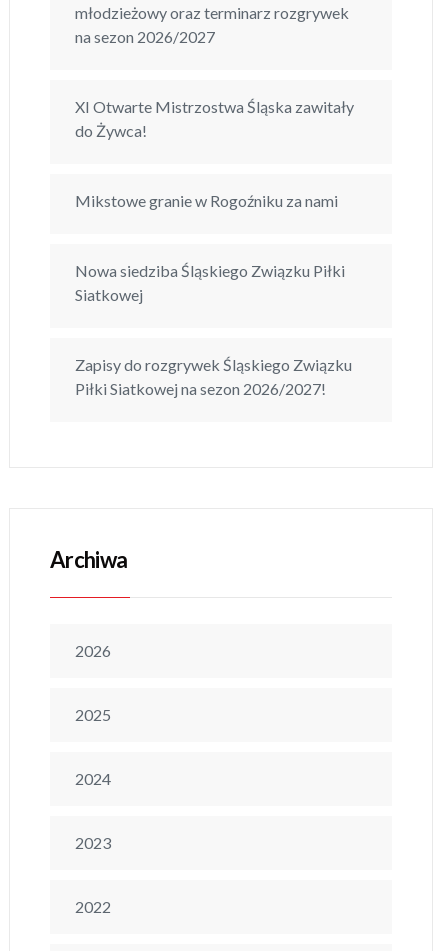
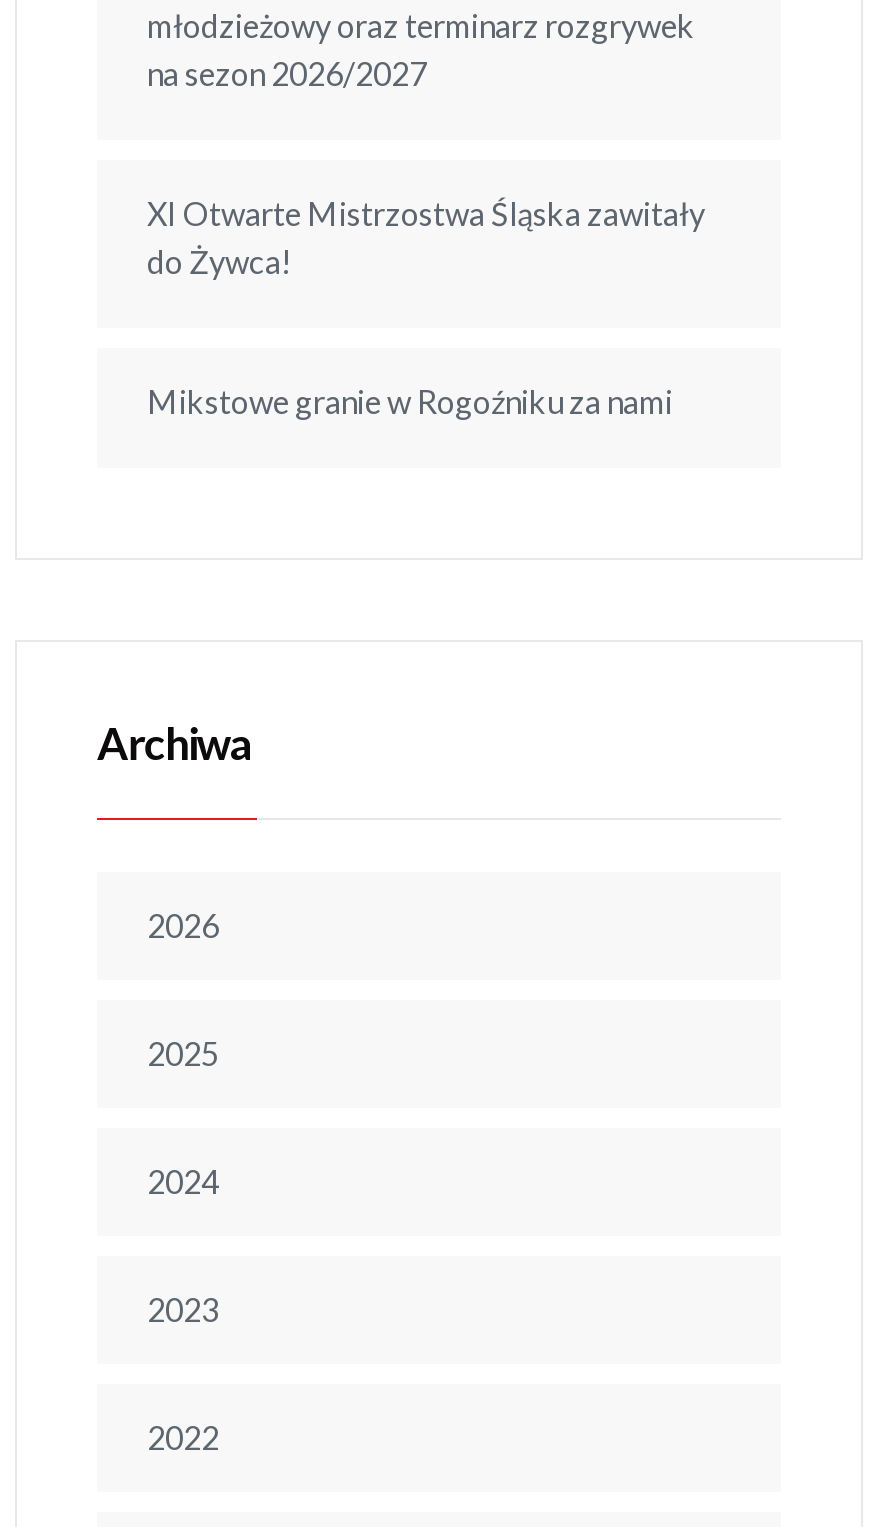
[75,261,345,304] Nowa siedziba Śląskiego Związku Piłki | Siatkowej -> none
[75,355,352,398] Zapisy do rozgrywek Śląskiego Związku | Piłki Siatkowej na sezon 2026/2027! -> none

